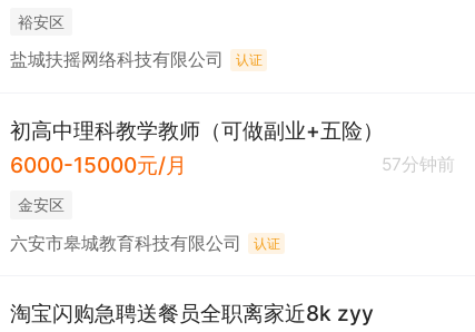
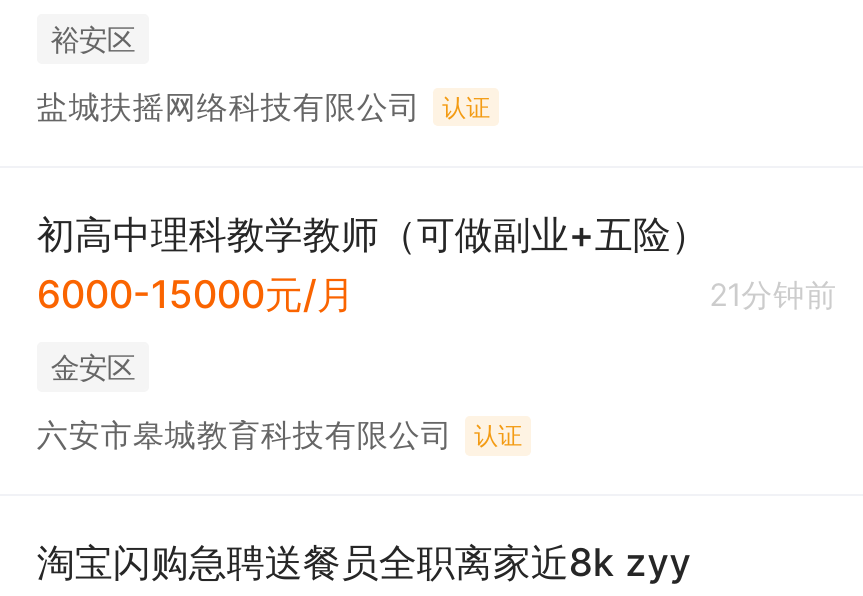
[382,154,455,175] 57分钟前 -> [709,276,837,314] 21分钟前

